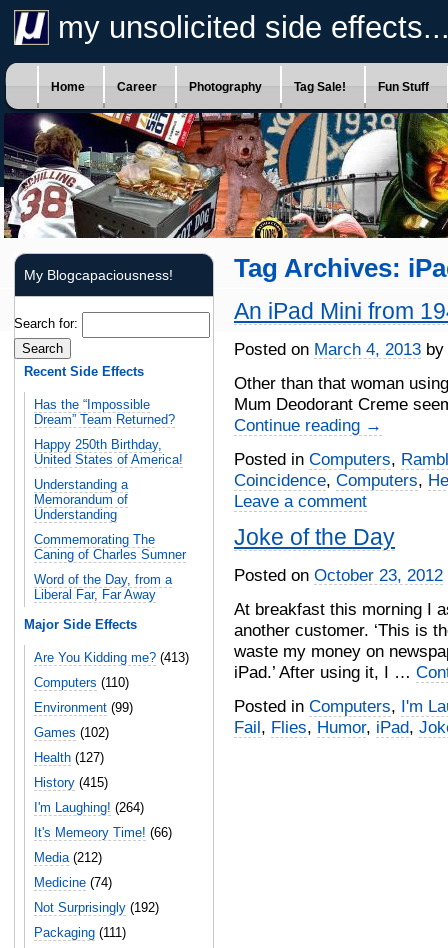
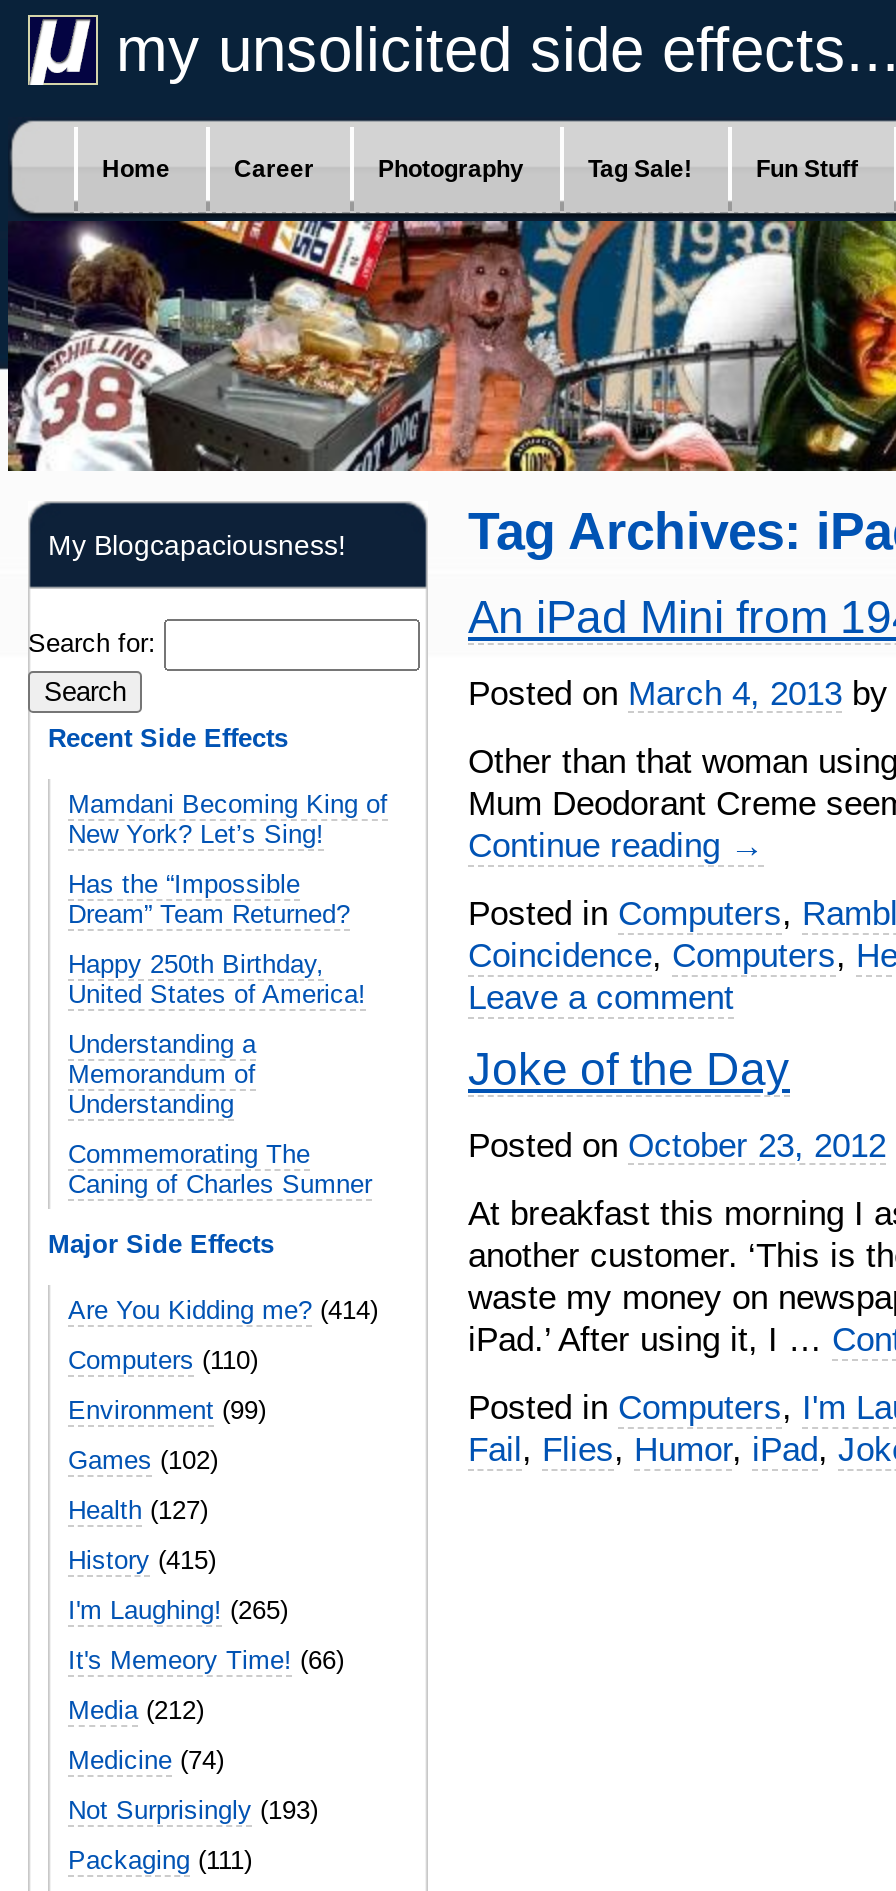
moved [34,397,186,562] -> [68,869,372,1199]: Has the “Impossible | Dream” Team Returned? | Happy 250th Birthday, | ... | Commemorating The | Caning of Charles Sumner
none -> [68,789,388,849] Mamdani Becoming King of | New York? Let’s Sing!
[34,572,172,602] Word of the Day, from a | Liberal Far, Far Away -> none
[34,650,189,665] Are You Kidding me? (413) -> [68,1295,378,1325] Are You Kidding me? (414)
[34,800,144,815] I'm Laughing! (264) -> [68,1595,288,1625] I'm Laughing! (265)
[34,900,159,915] Not Surprisingly (192) -> [68,1795,318,1825] Not Surprisingly (193)

